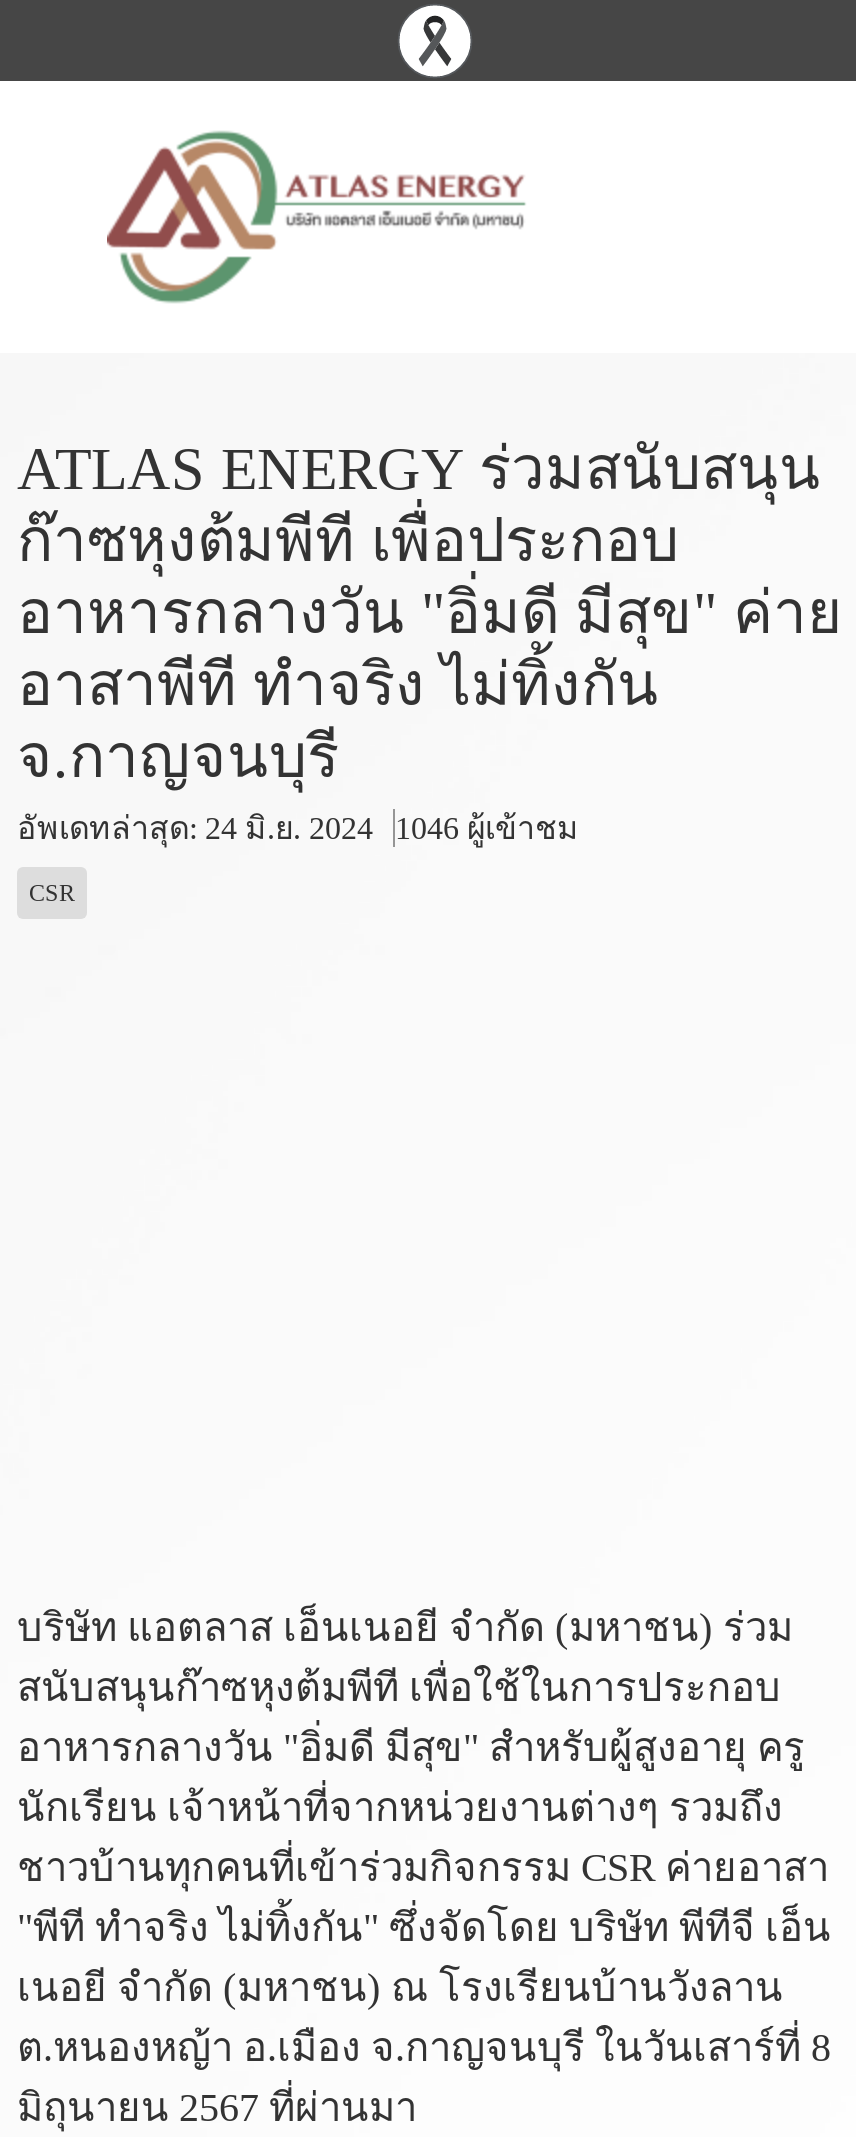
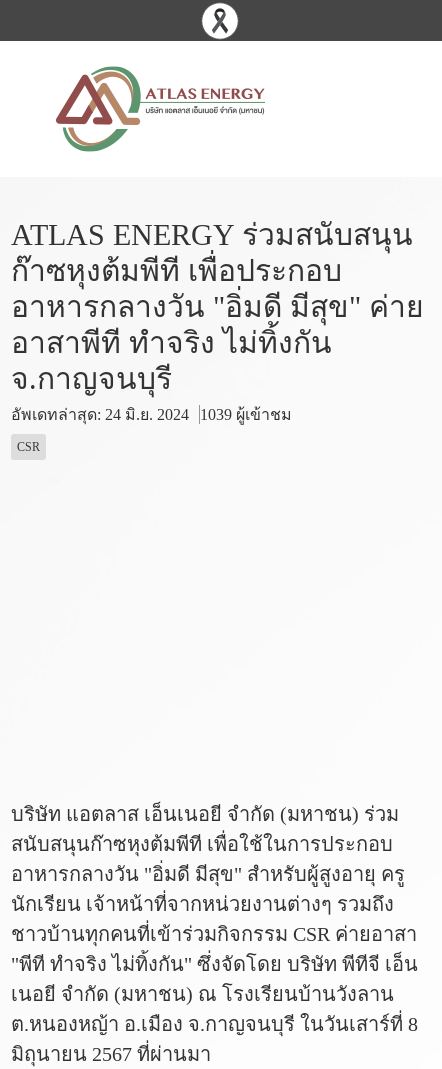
[395,811,579,845] 1046 ผู้เข้าชม -> [200,406,292,423] 1039 ผู้เข้าชม

